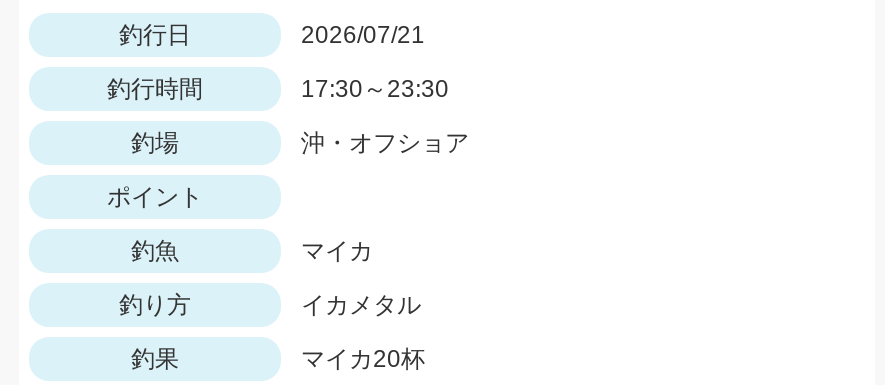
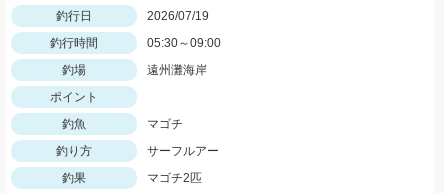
[301,21,425,49] 2026/07/21 -> [147,9,209,23] 2026/07/19
[301,75,449,103] 17:30～23:30 -> [147,36,221,50] 05:30～09:00
[301,129,469,157] 沖・オフショア -> [147,63,207,77] 遠州灘海岸
[301,237,373,265] マイカ -> [147,117,183,131] マゴチ
[301,291,421,319] イカメタル -> [147,144,219,158] サーフルアー
[301,345,425,373] マイカ20杯 -> [147,171,202,185] マゴチ2匹

